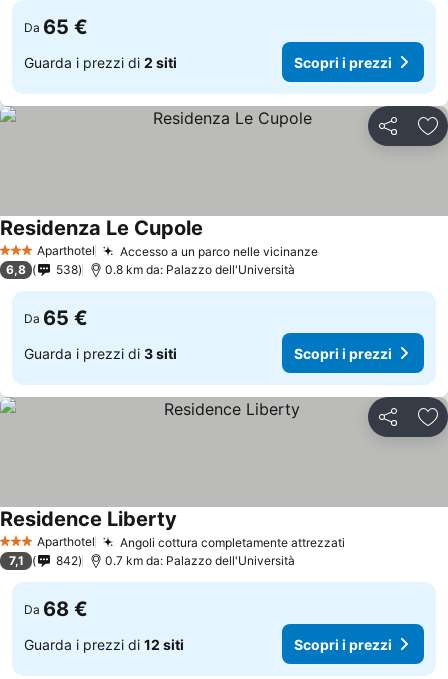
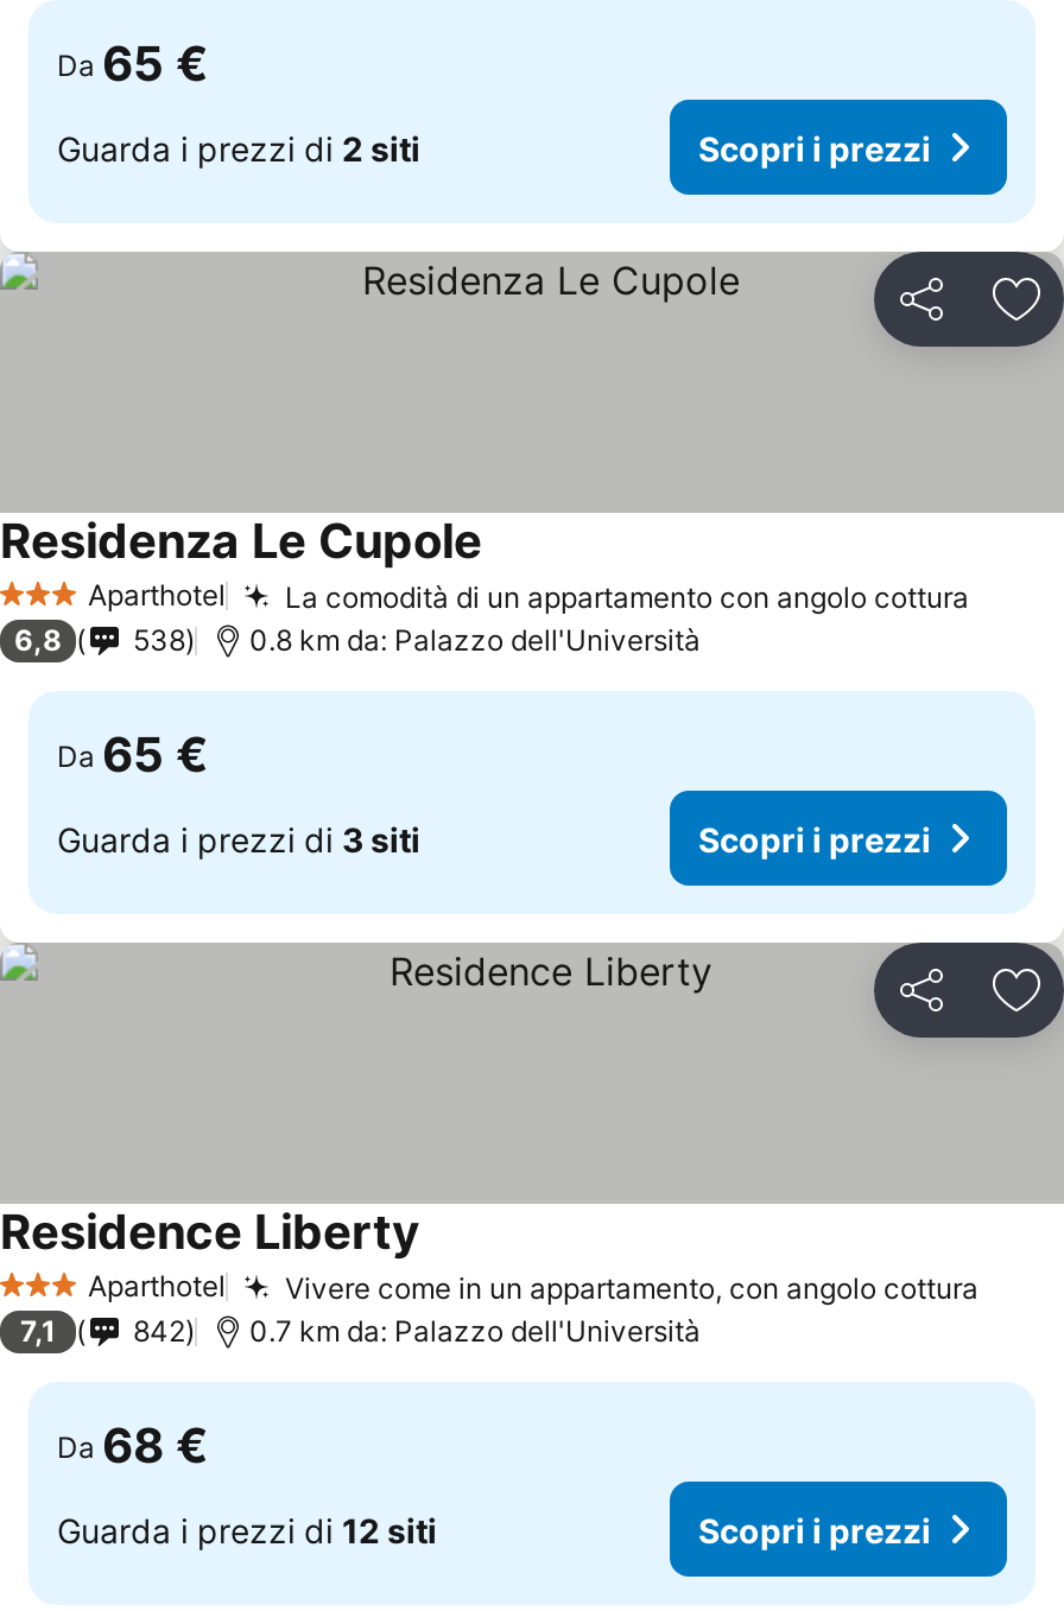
[120,243,318,258] Accesso a un parco nelle vicinanze -> [285,578,969,614] La comodità di un appartamento con angolo cottura
[120,534,345,549] Angoli cottura completamente attrezzati -> [285,1269,978,1305] Vivere come in un appartamento, con angolo cottura

